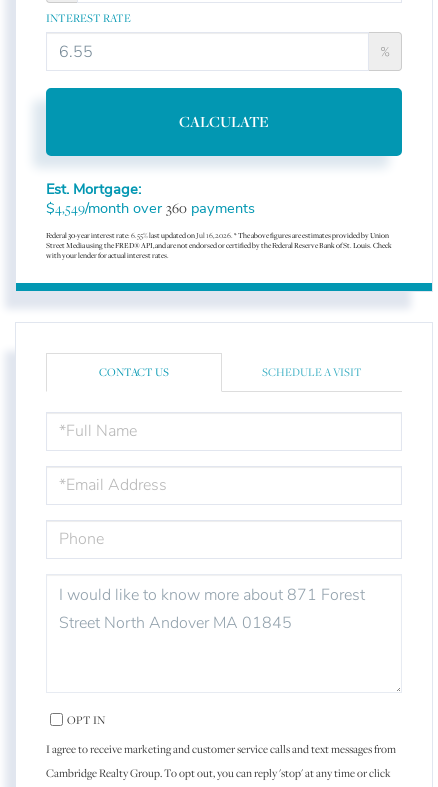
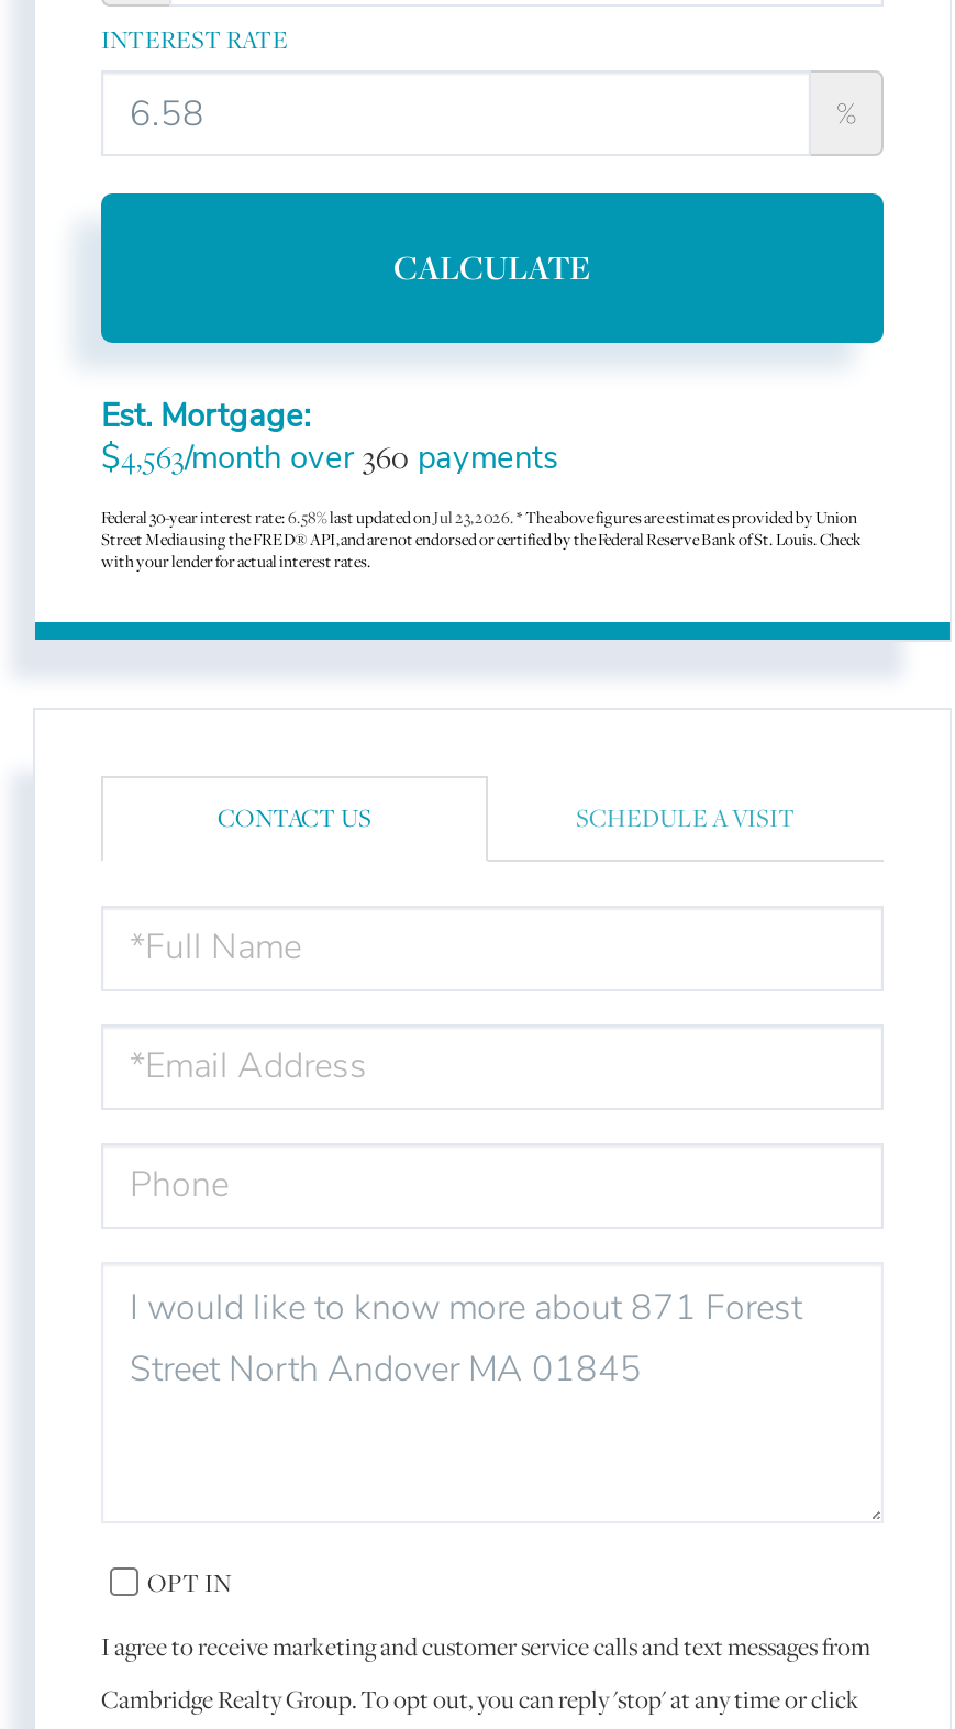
[46,198,255,218] $4,549/month over 360 payments -> [101,434,558,478] $4,563/month over 360 payments
[46,230,389,241] Federal 30-year interest rate: 6.55% last updated on Jul 16, 2026. * The above figures are estimates provided by Union -> [101,505,857,529] Federal 30-year interest rate: 6.58% last updated on Jul 23, 2026. * The above figures are estimates provided by Union

